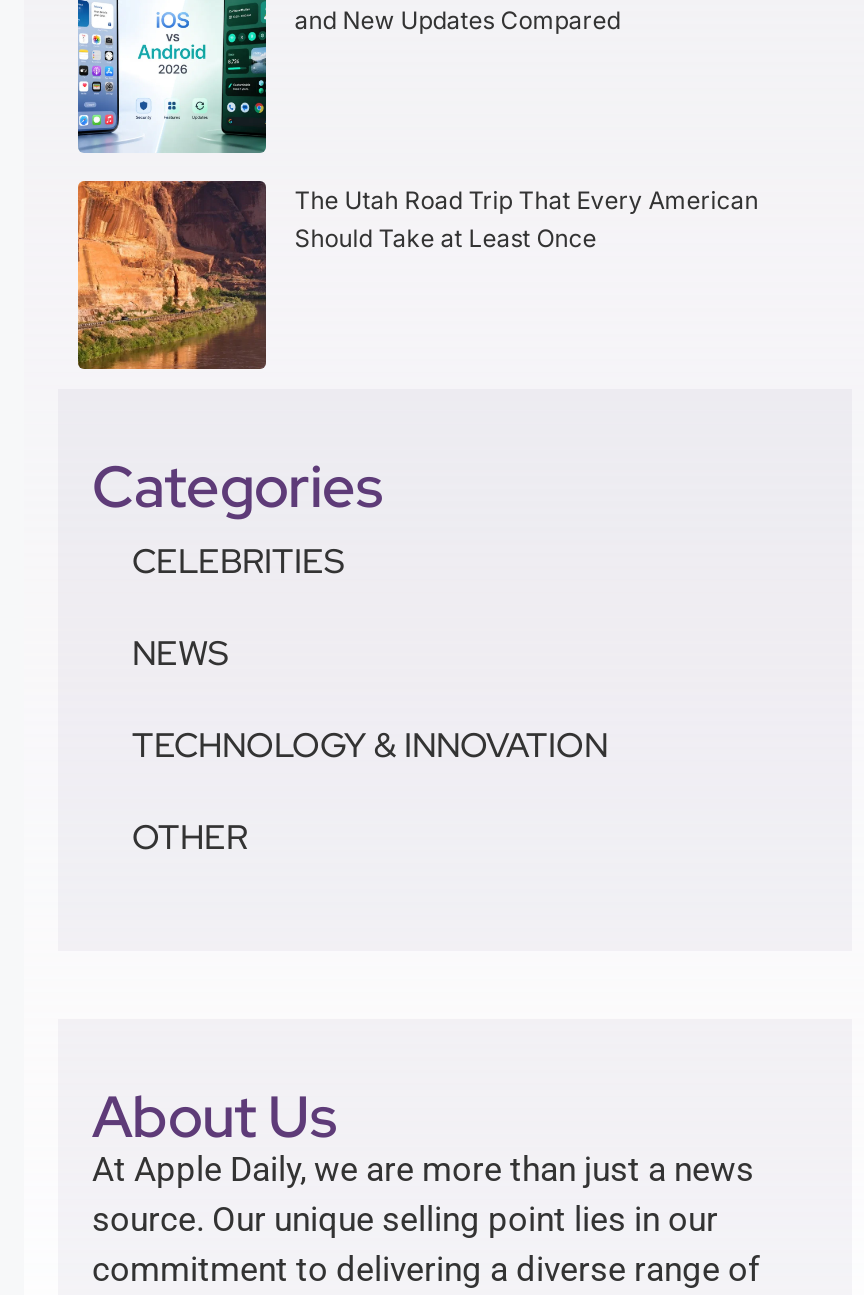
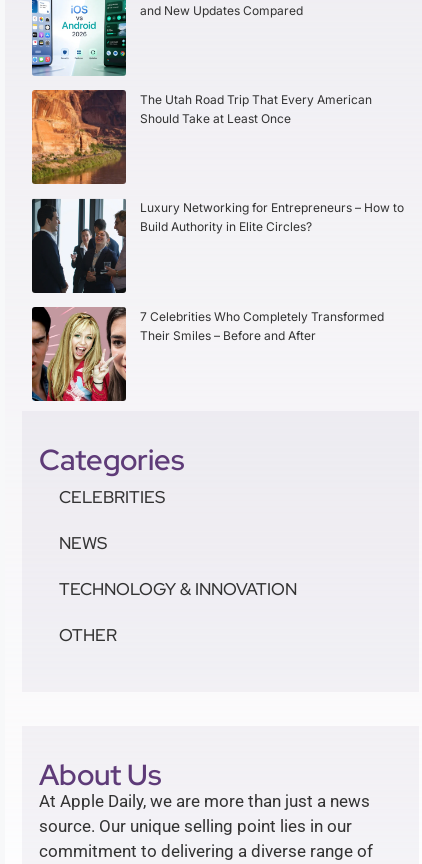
none -> [31,198,404,294] [image] | Luxury Networking for Entrepreneurs – How to | Build Authority in Elite Circles?
none -> [31,306,384,402] [image] | 7 Celebrities Who Completely Transformed | Their Smiles – Before and After

